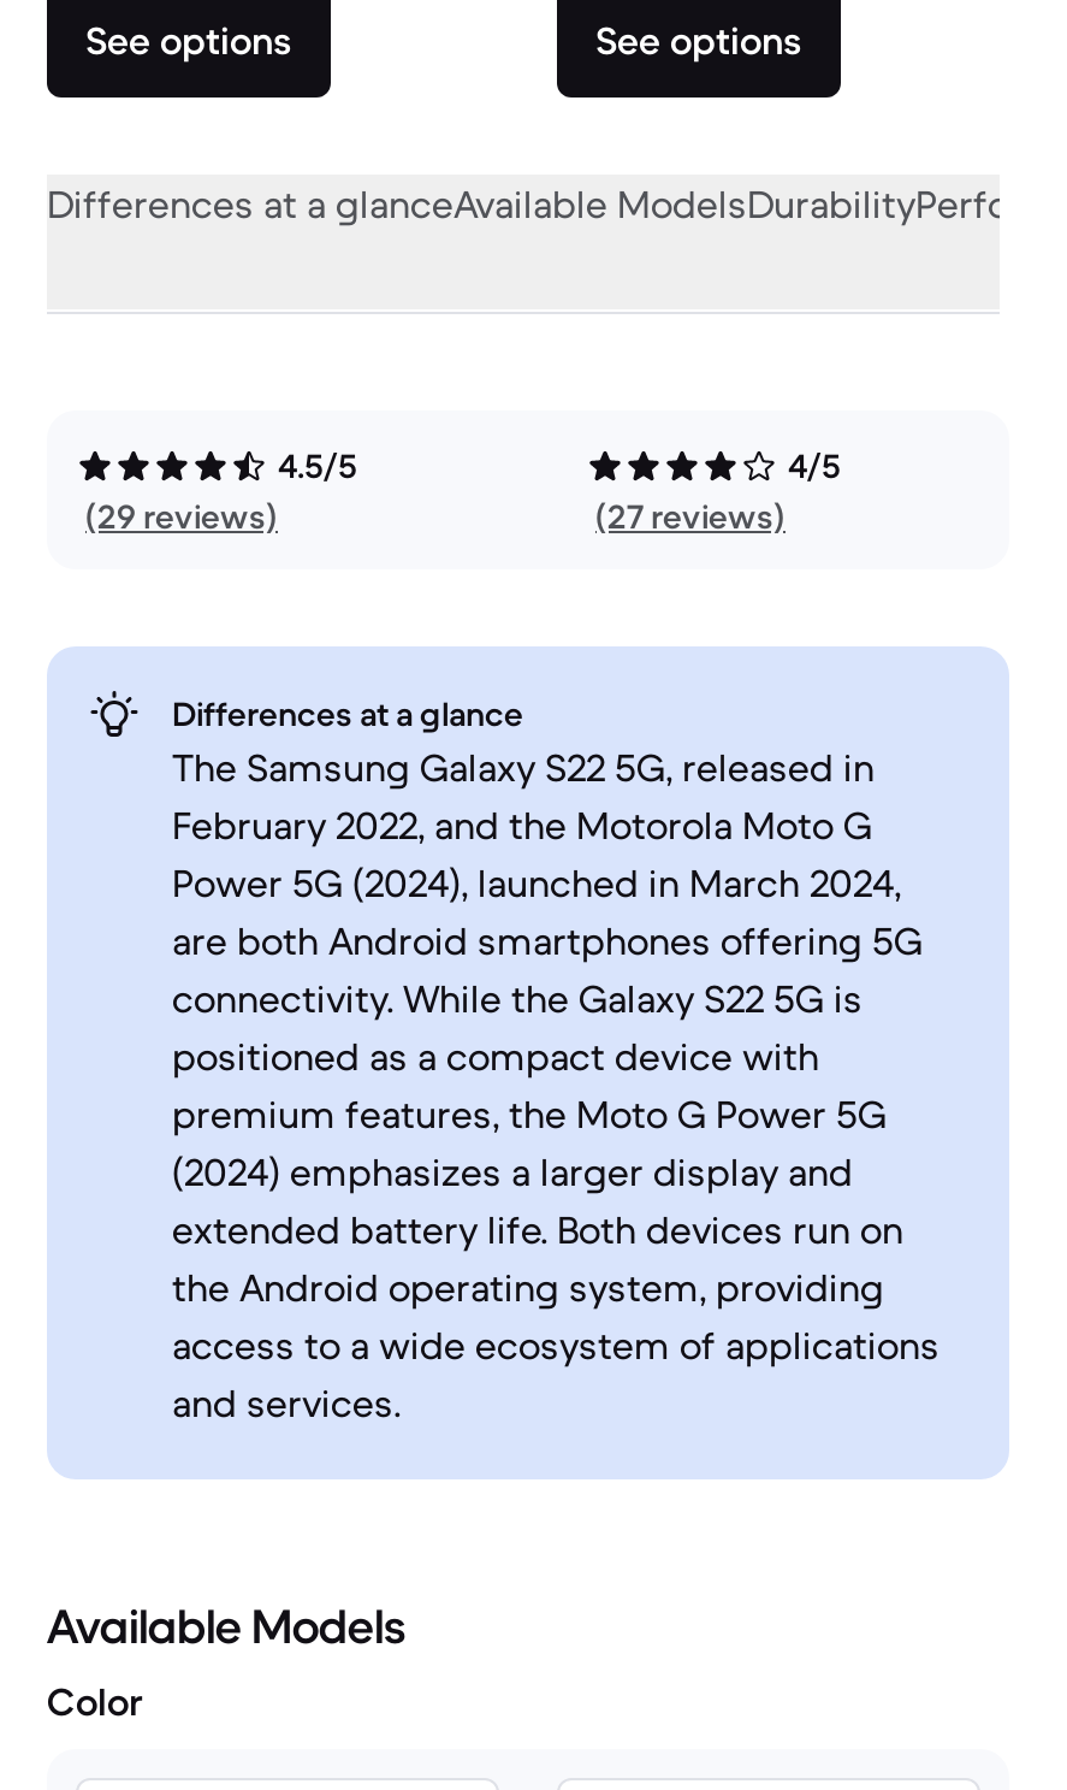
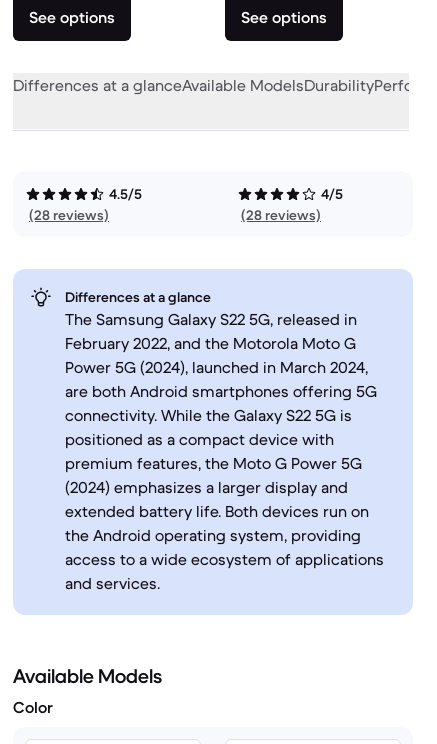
[85,495,278,538] (29 reviews) -> [29,206,109,224] (28 reviews)
[595,495,786,538] (27 reviews) -> [241,206,321,224] (28 reviews)

